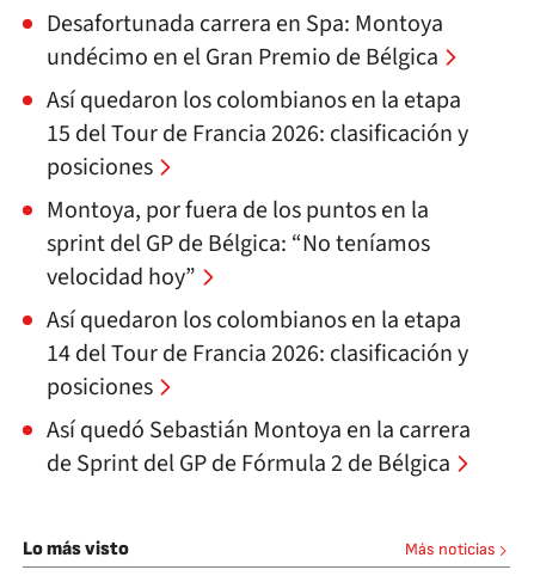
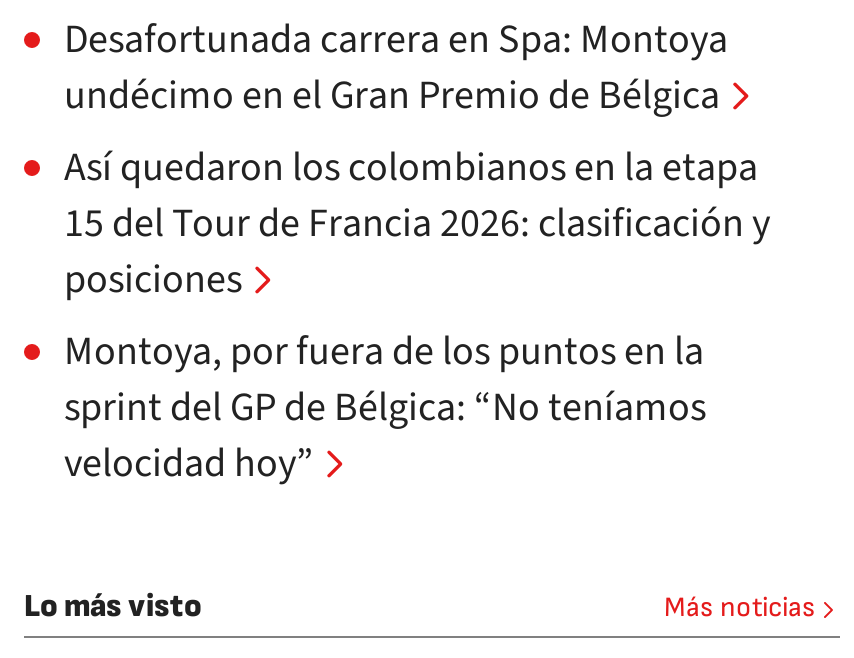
[47,304,471,480] Así quedaron los colombianos en la etapa | 14 del Tour de Francia 2026: clasificación y | posiciones | Así quedó Sebastián Montoya en la carrera | de Sprint del GP de Fórmula 2 de Bélgica -> none

